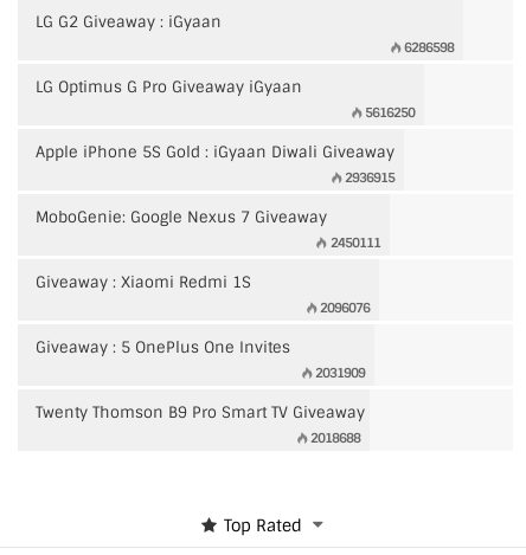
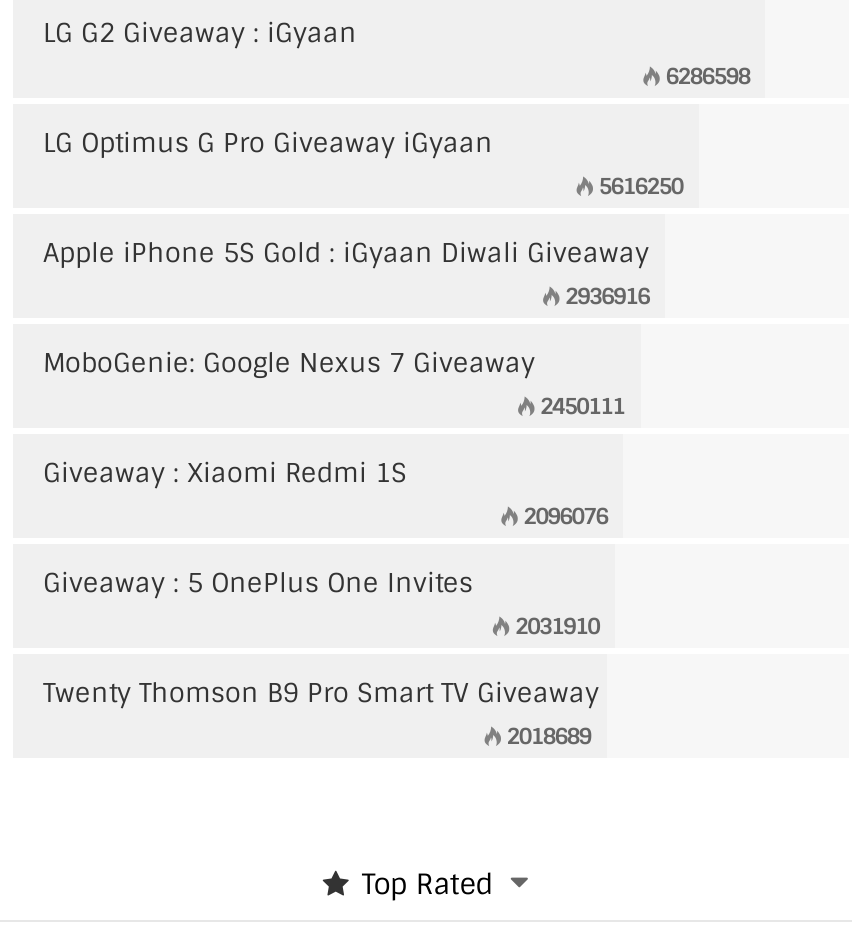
[345,169,394,186] 2936915 -> [565,282,649,310] 2936916
[315,365,365,381] 2031909 -> [515,612,599,640] 2031910
[310,430,360,446] 2018688 -> [507,722,591,750] 2018689

